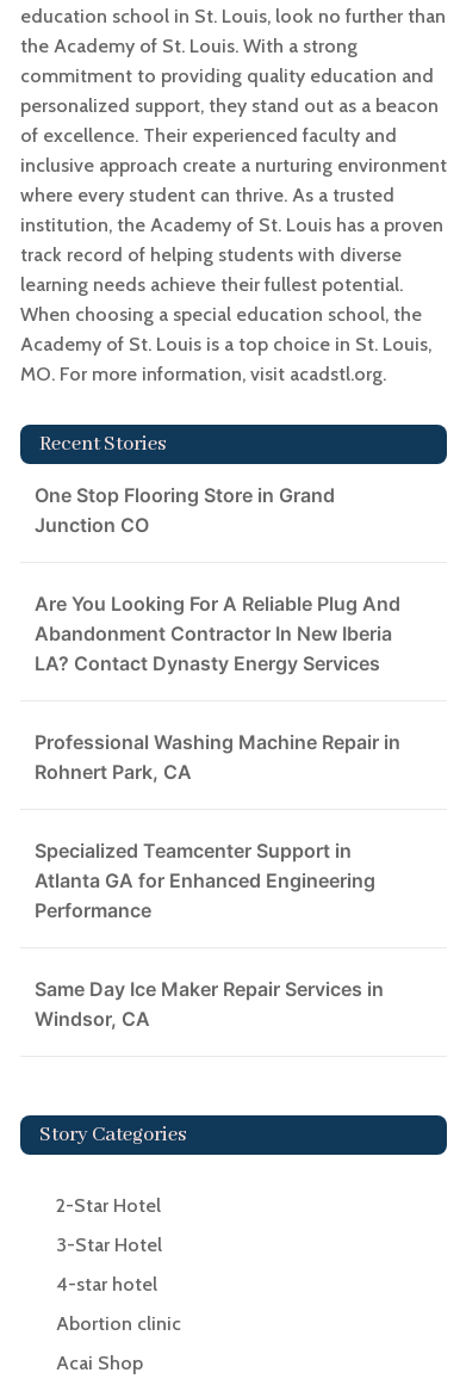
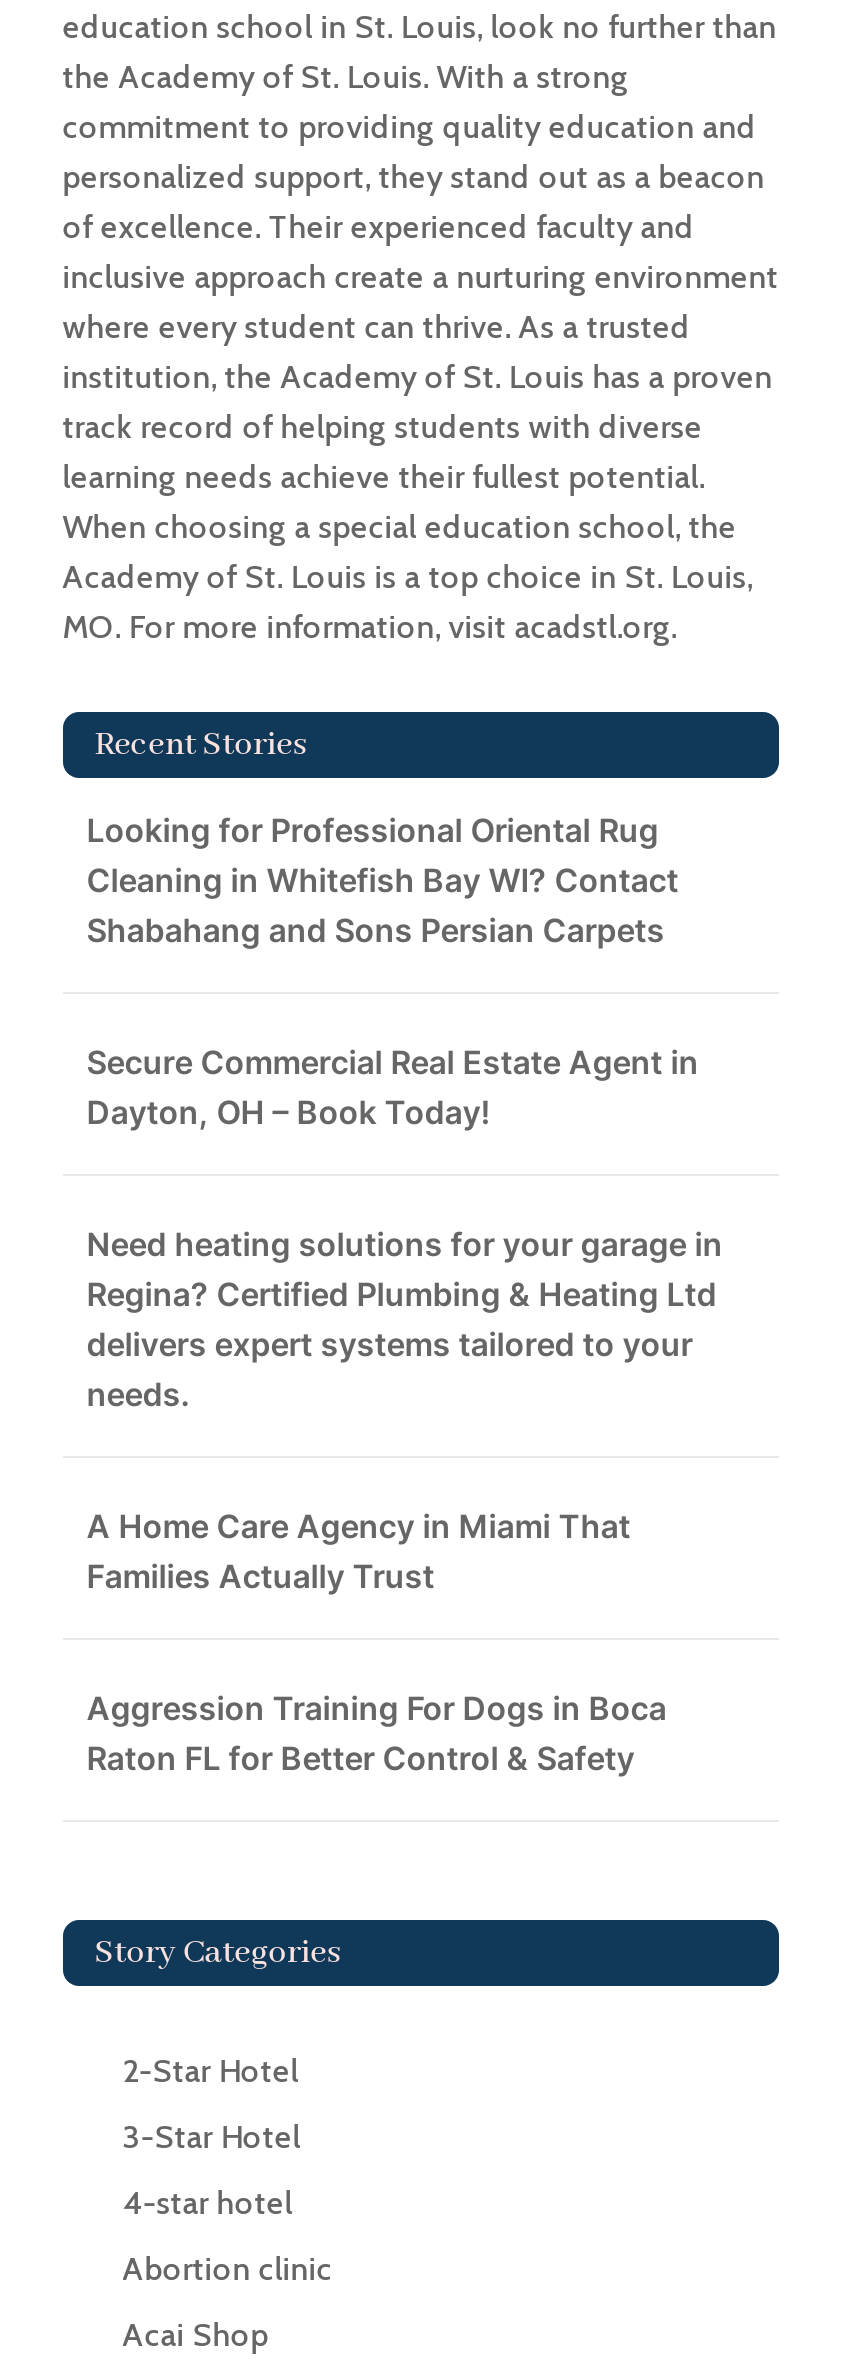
[34,483,335,537] One Stop Flooring Store in Grand | Junction CO -> [87,810,679,950] Looking for Professional Oriental Rug | Cleaning in Whitefish Bay WI? Contact | Shabahang and Sons Persian Carpets
[34,592,400,675] Are You Looking For A Reliable Plug And | Abandonment Contractor In New Iberia | LA? Contact Dynasty Energy Services -> [87,1042,699,1132] Secure Commercial Real Estate Agent in | Dayton, OH – Book Today!
[34,730,400,784] Professional Washing Machine Repair in | Rohnert Park, CA -> [87,1224,723,1414] Need heating solutions for your garage in | Regina? Certified Plumbing & Heating Ltd | delivers expert systems tailored to your | needs.
[34,839,375,922] Specialized Teamcenter Support in | Atlanta GA for Enhanced Engineering | Performance -> [87,1506,631,1596] A Home Care Agency in Miami That | Families Actually Trust
[34,977,383,1031] Same Day Ice Maker Repair Services in | Windsor, CA -> [87,1688,667,1778] Aggression Training For Dogs in Boca | Raton FL for Better Control & Safety

